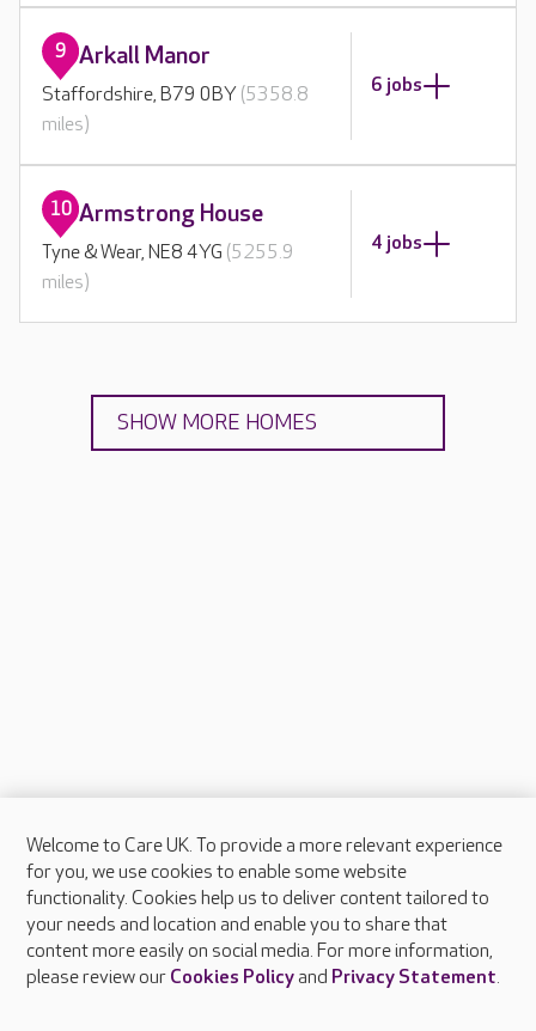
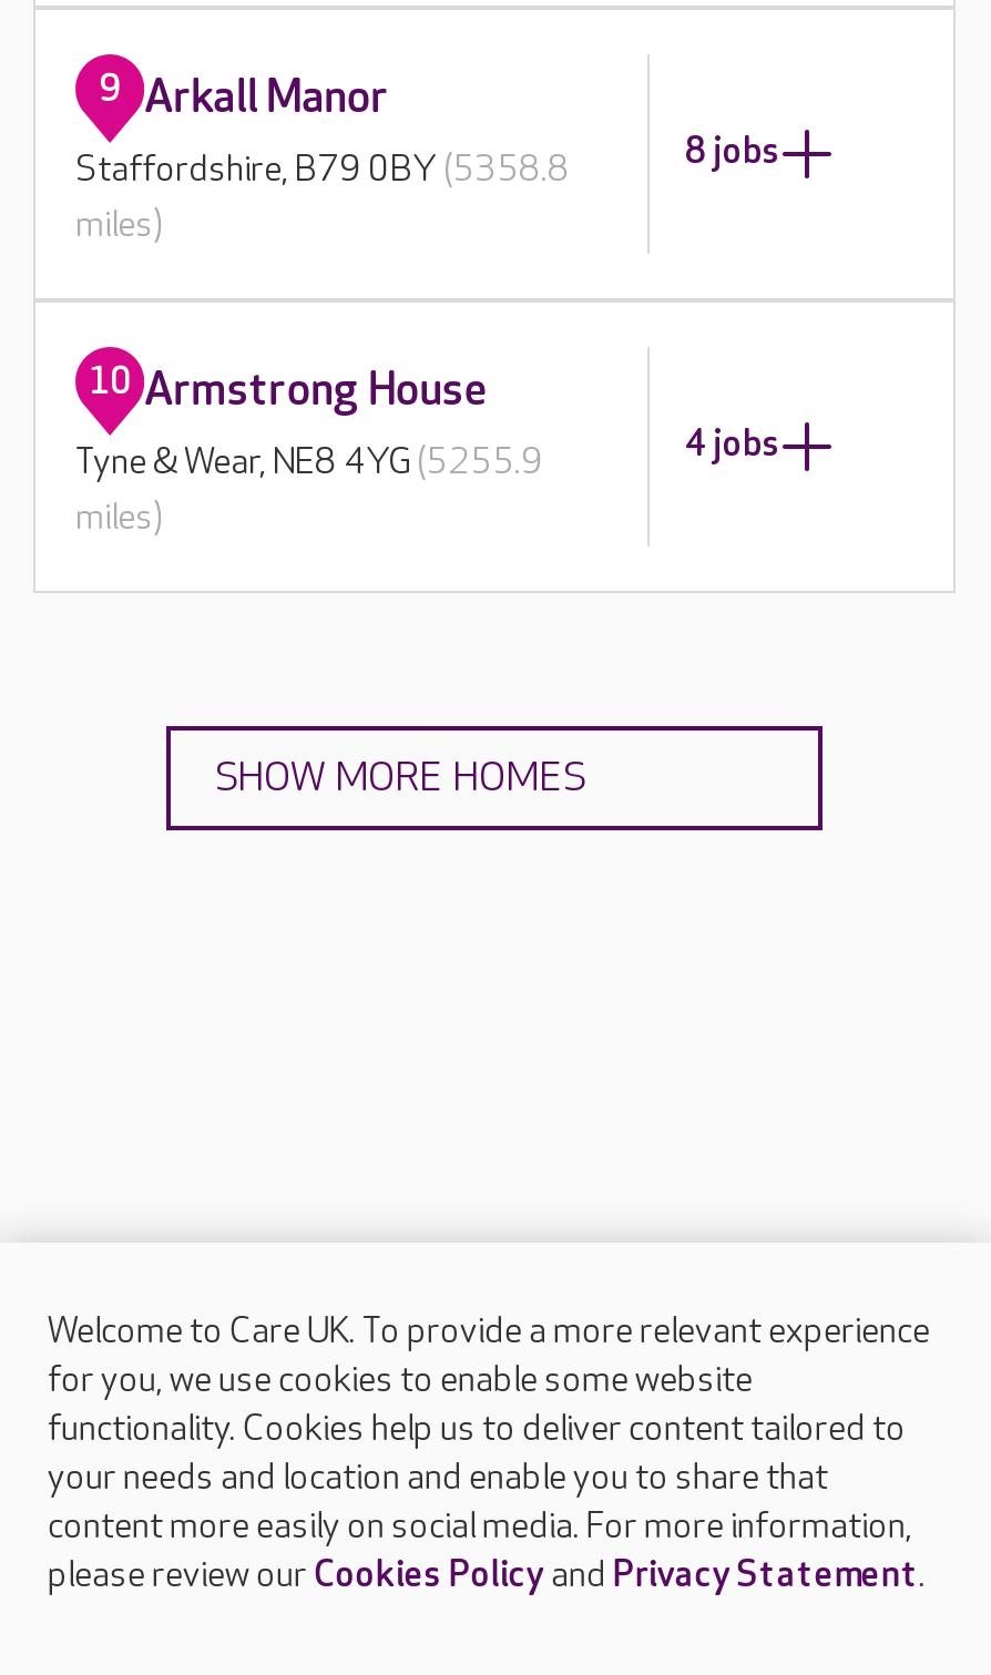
[371,74,422,97] 6 jobs -> [685,132,780,174] 8 jobs

